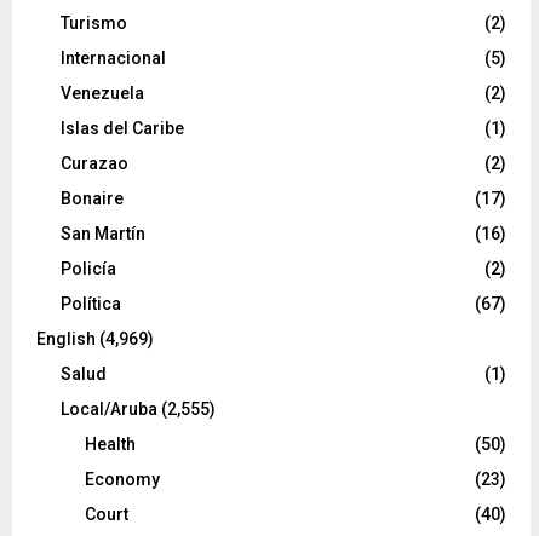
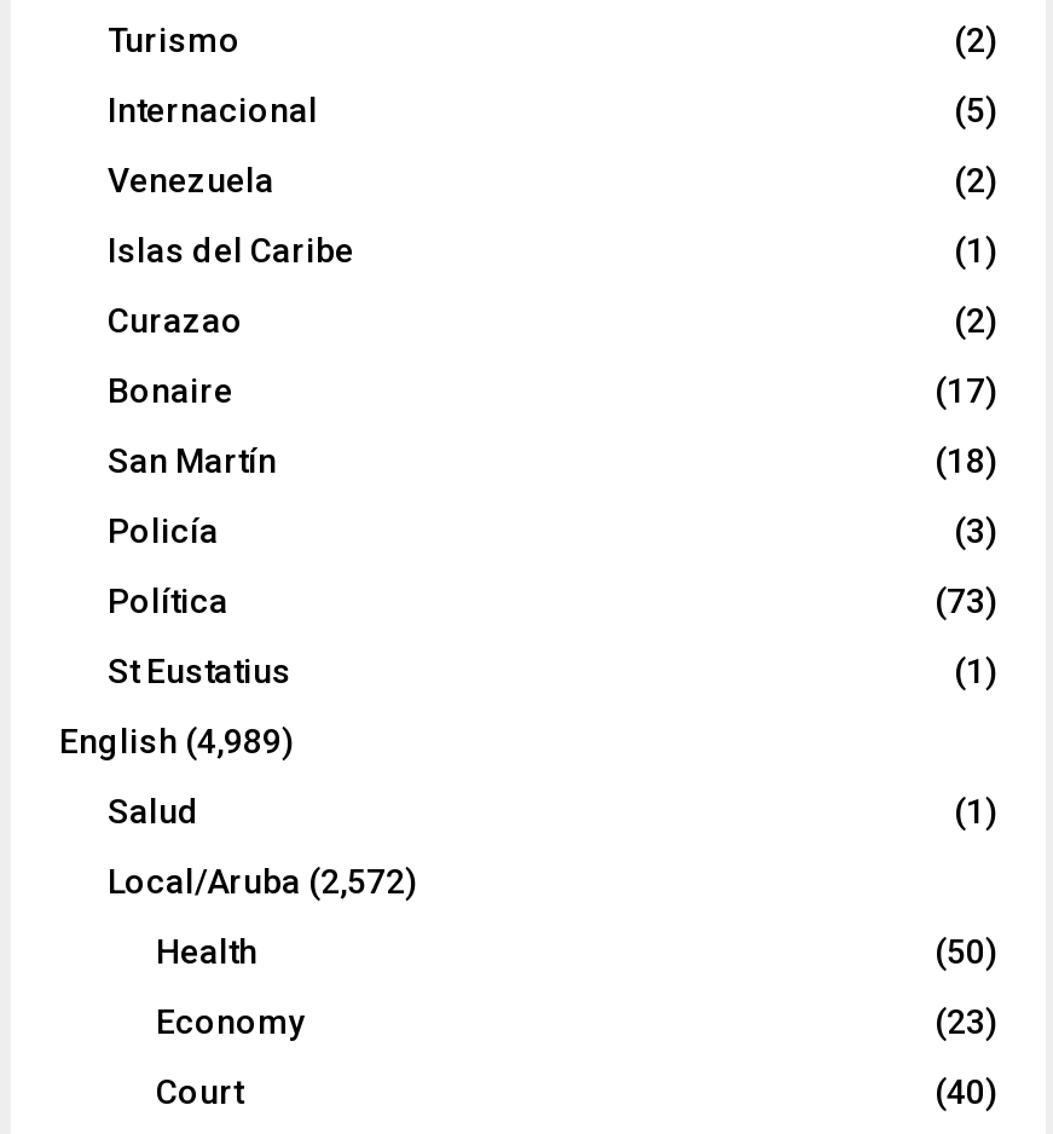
[475,223,506,243] (16) -> [935,440,997,479] (18)
[484,258,506,278] (2) -> [954,510,997,549] (3)
[36,294,506,348] (67) | English (4,969) -> [59,581,997,759] (73) | St Eustatius | (1) | English (4,989)
[61,399,216,418] Local/Aruba (2,555) -> [108,861,417,900] Local/Aruba (2,572)

